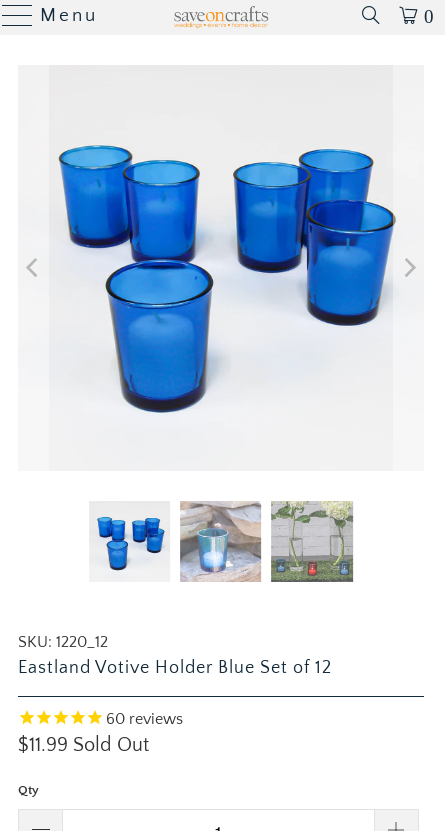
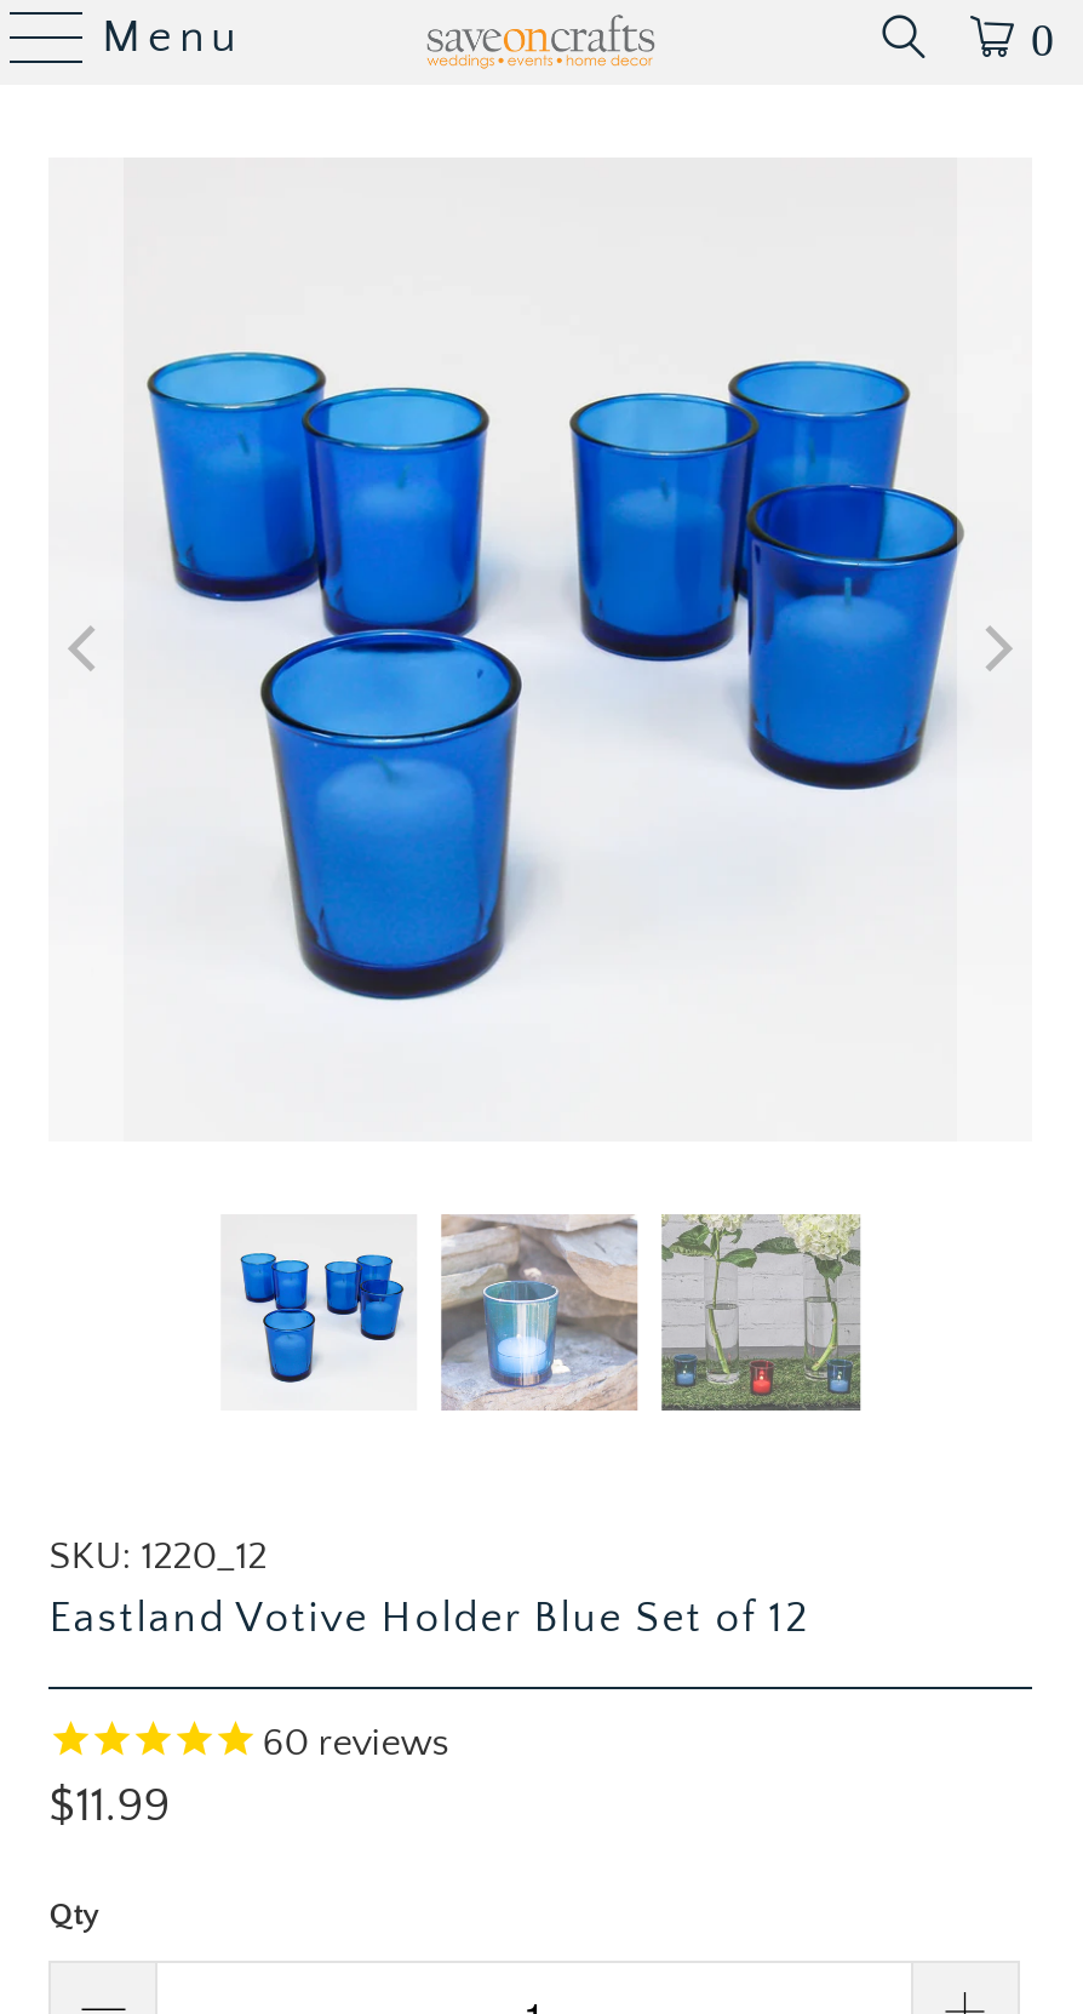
[18,734,149,756] $11.99 Sold Out -> [49,1778,170,1832] $11.99

